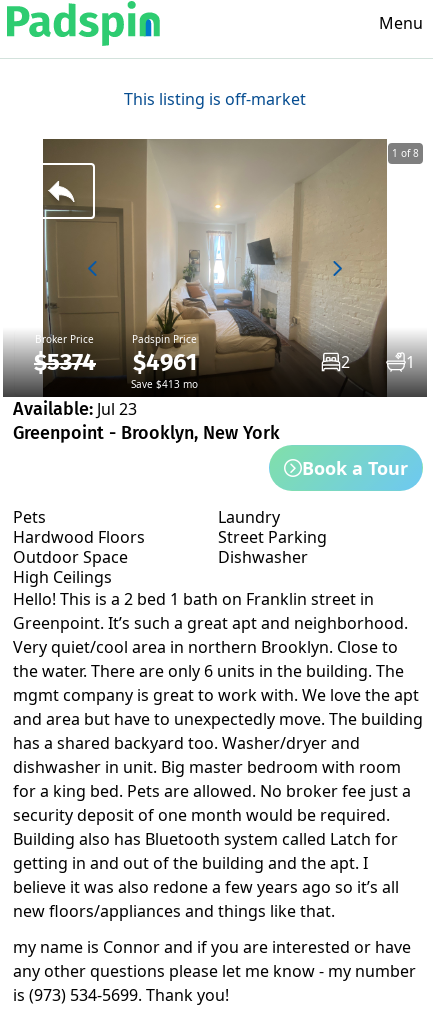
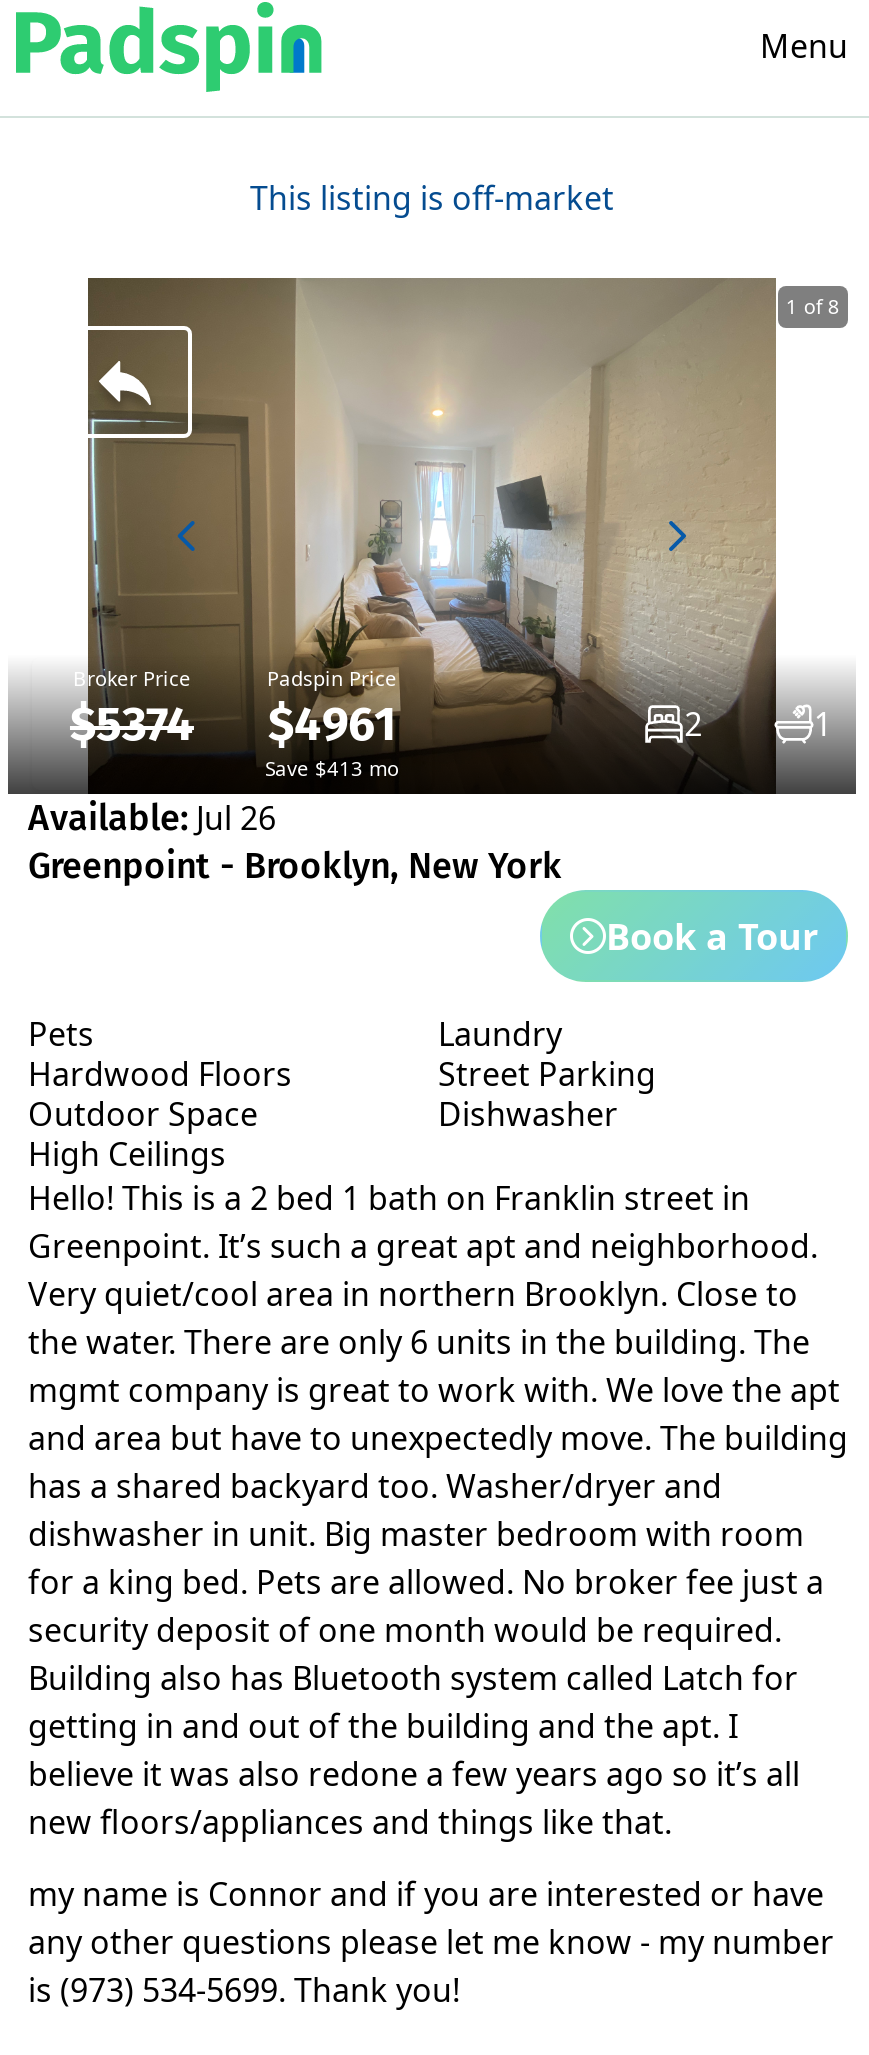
[13,398,137,420] Available: Jul 23 -> [28,796,276,840] Available: Jul 26

